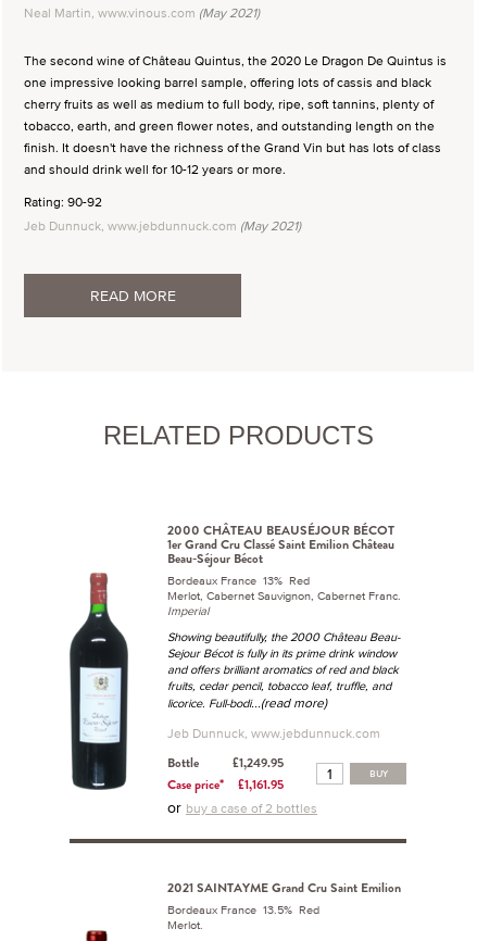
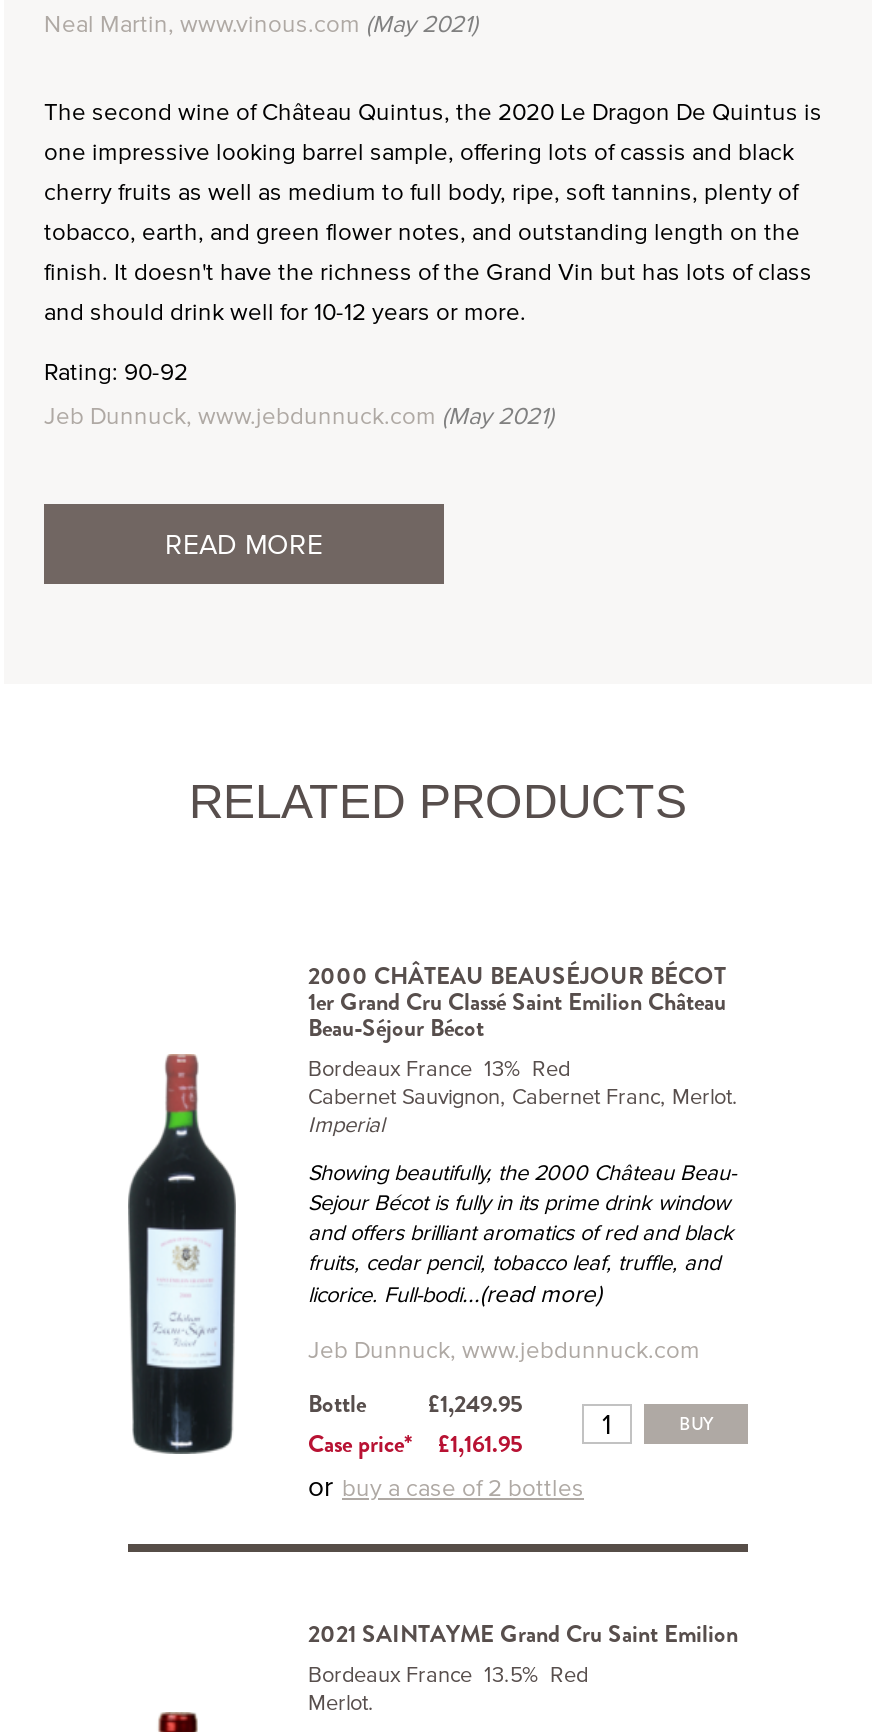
[167,587,401,605] Merlot, Cabernet Sauvignon, Cabernet Franc. -> [308,1081,738,1113] Cabernet Sauvignon, Cabernet Franc, Merlot.

